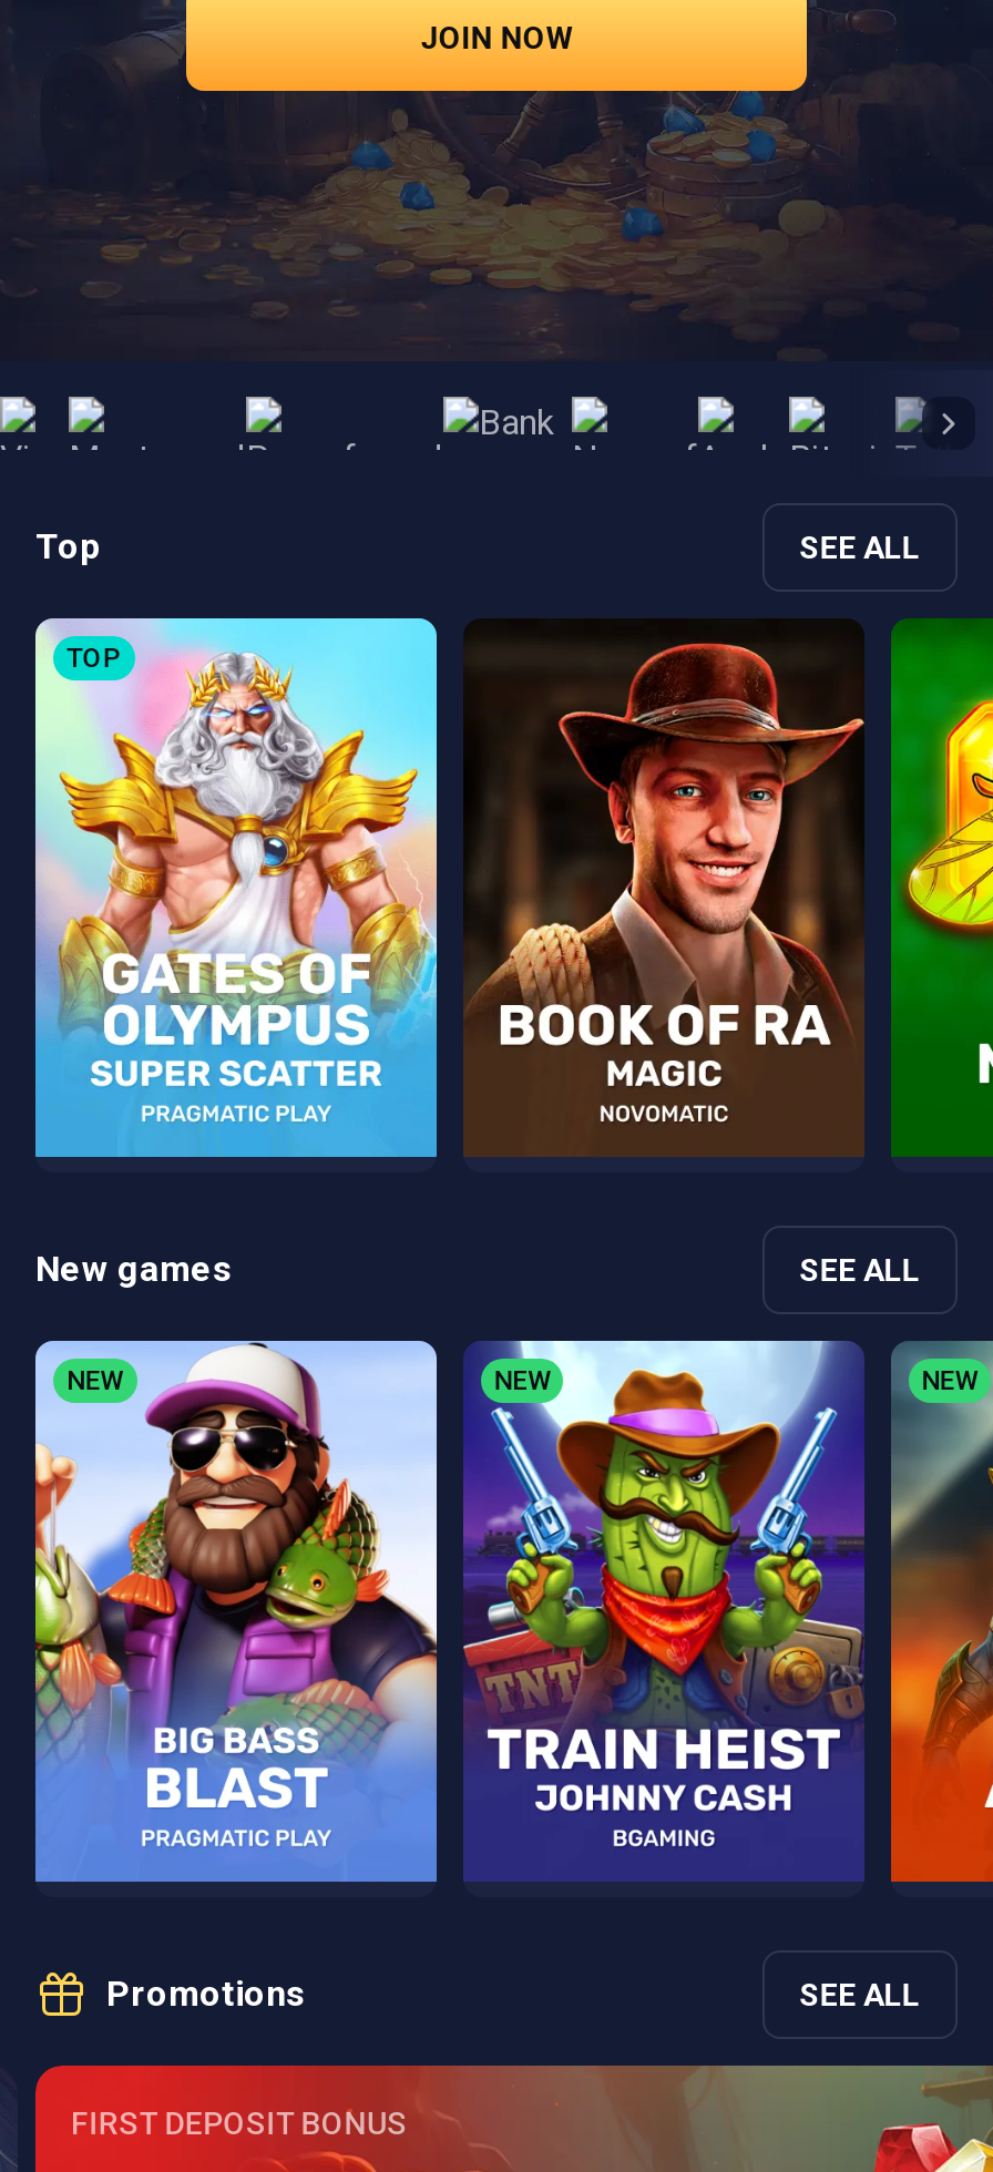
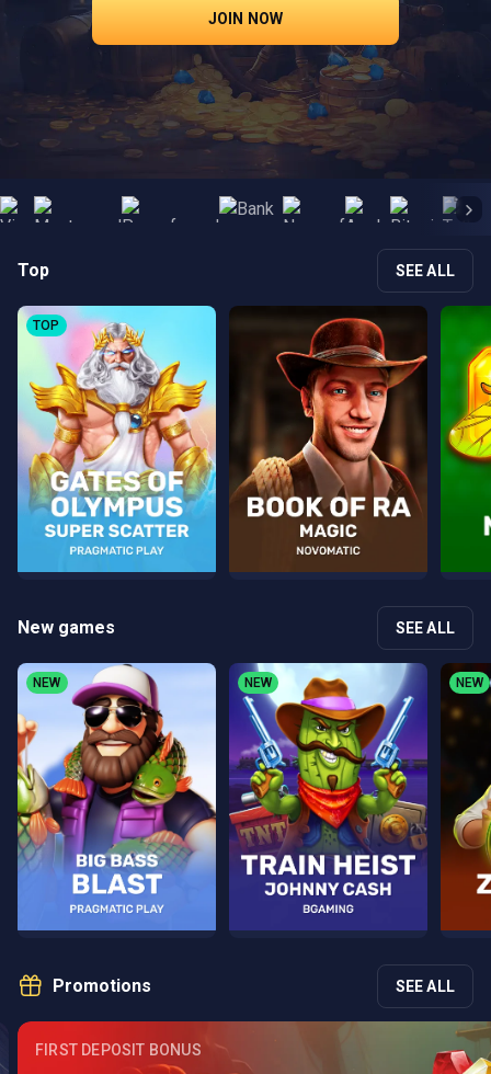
[889,1339,986,1882] [image] -> [441,663,488,929] [image]

